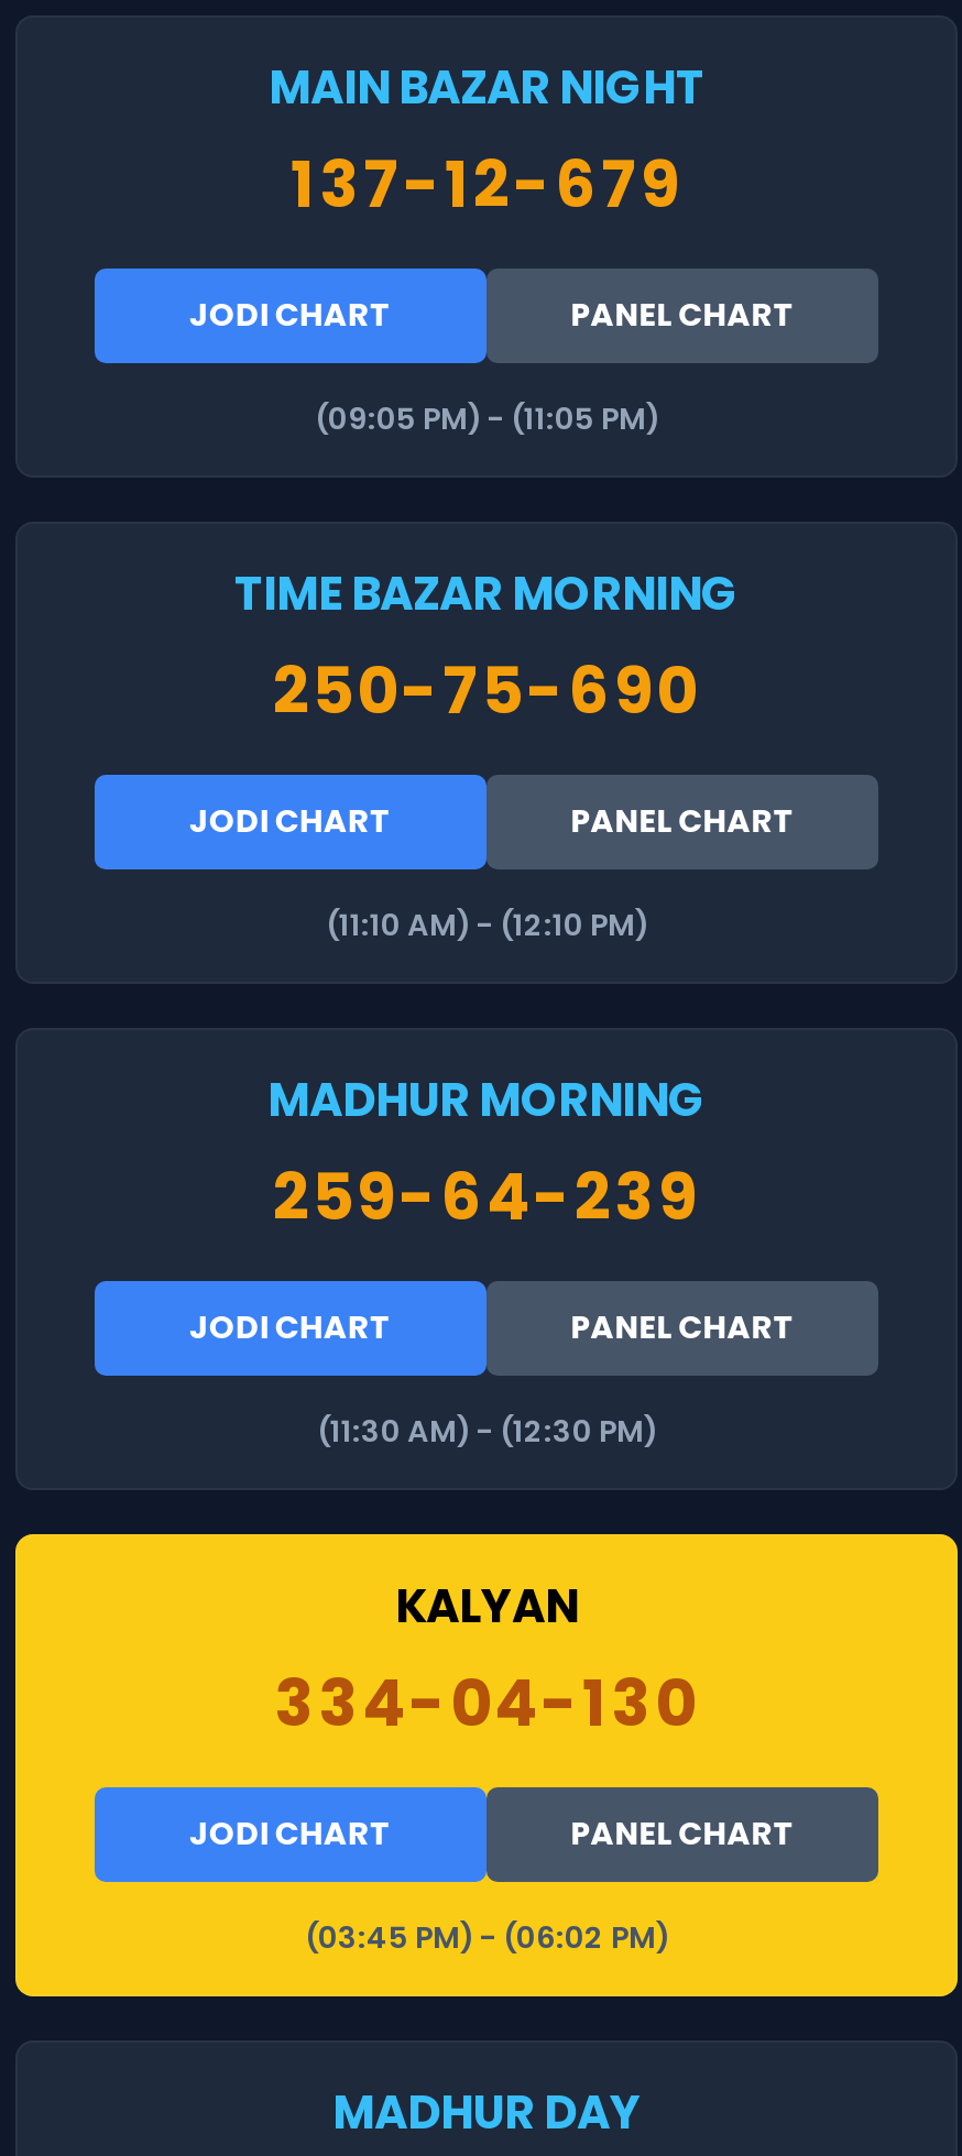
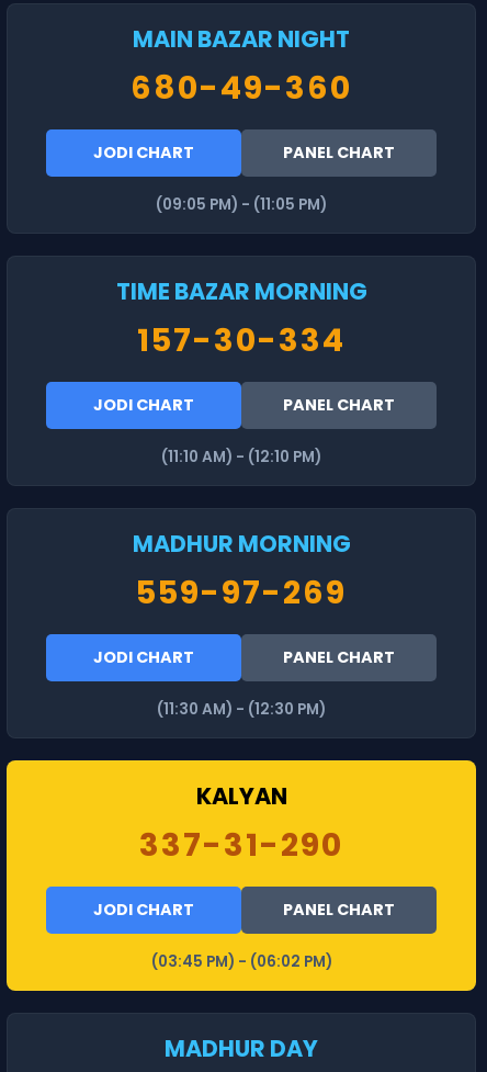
[291,141,682,229] 137-12-679 -> [131,66,352,110] 680-49-360
[273,647,700,735] 250-75-690 -> [137,318,346,362] 157-30-334
[273,1153,700,1241] 259-64-239 -> [136,570,347,614] 559-97-269
[274,1659,699,1747] 334-04-130 -> [139,823,343,867] 337-31-290

